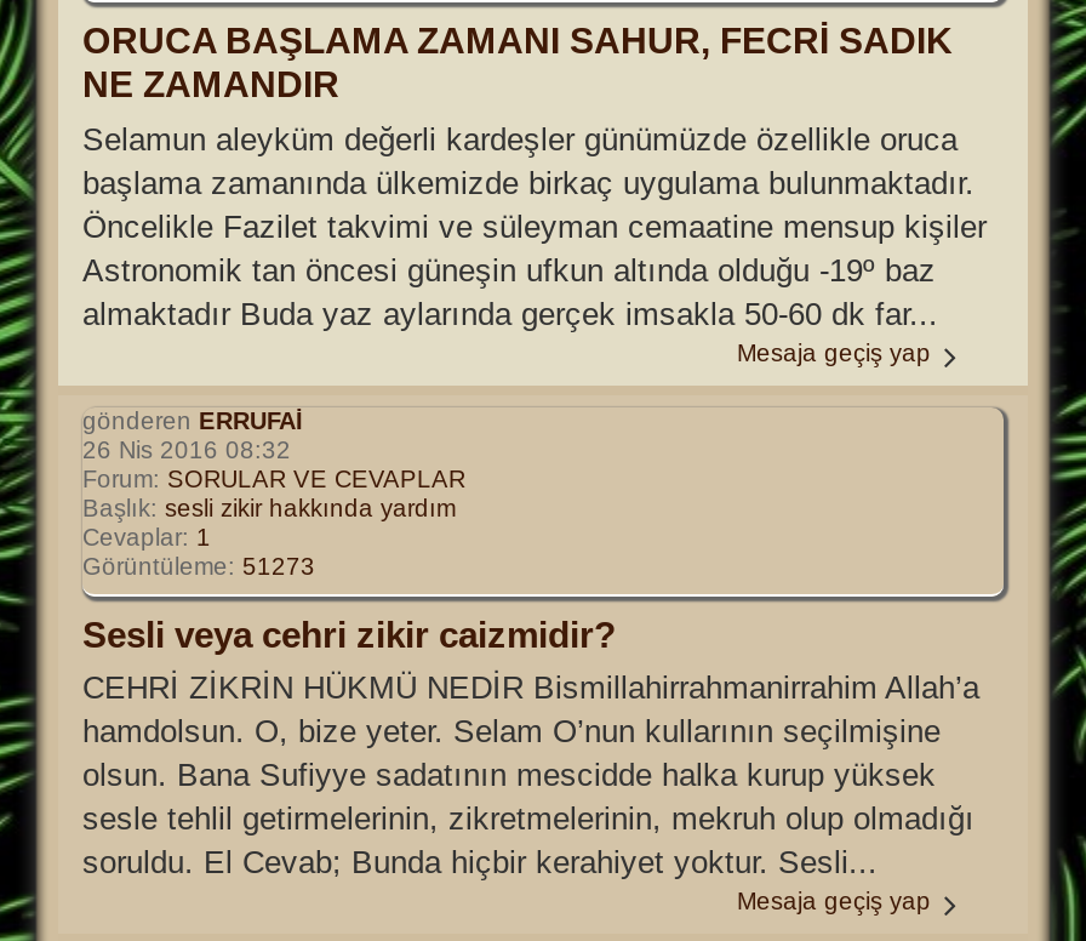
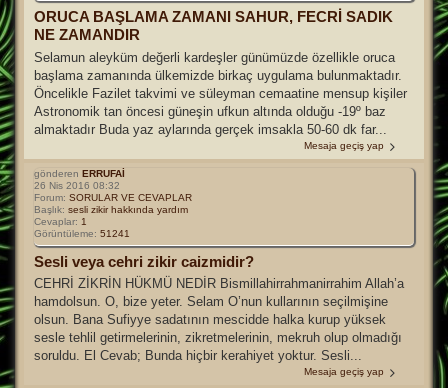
[82,552,315,578] Görüntüleme: 51273 -> [34,227,130,238] Görüntüleme: 51241

